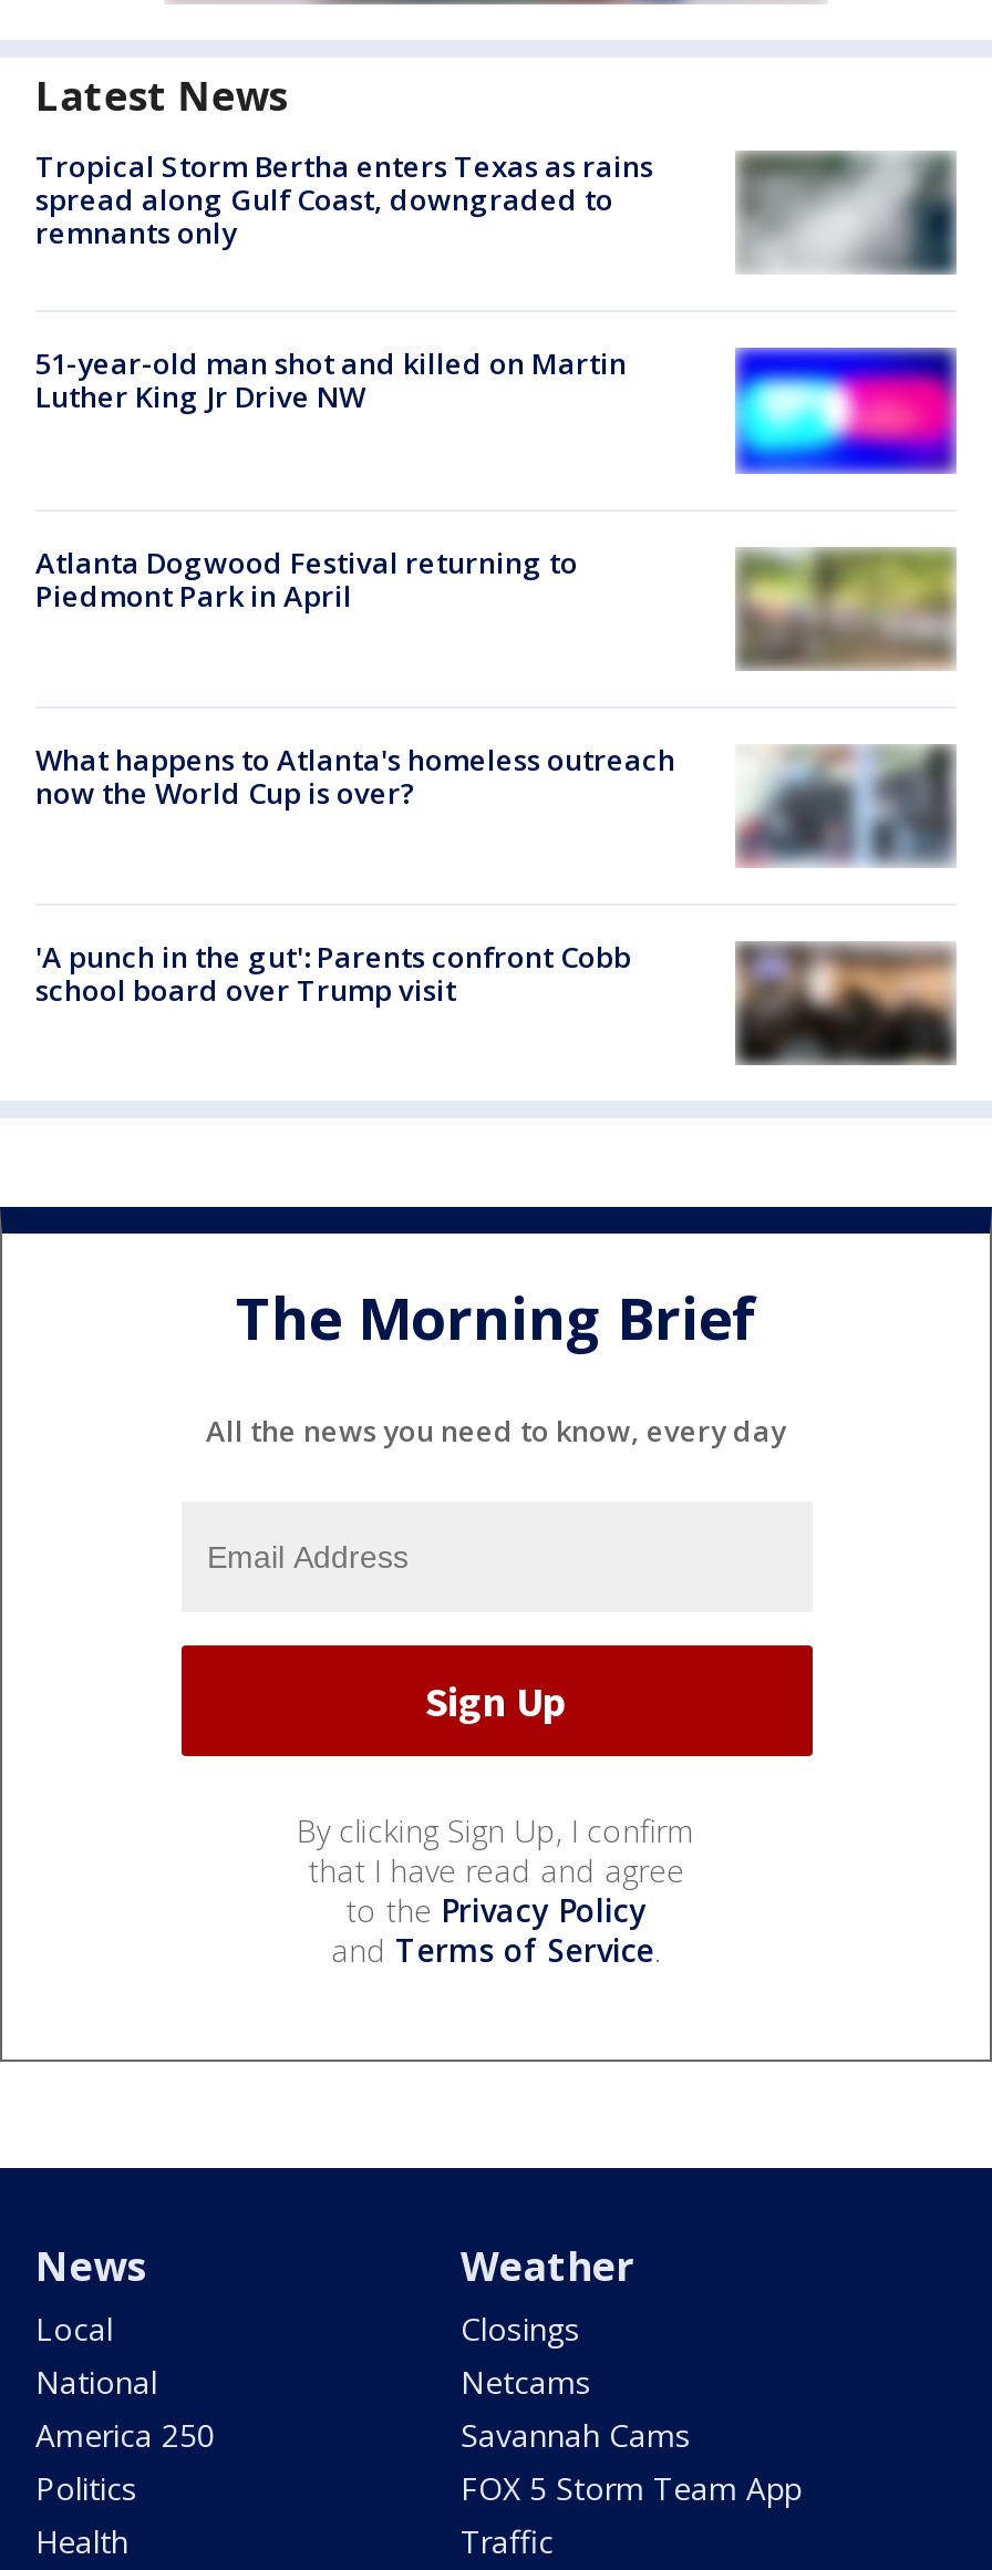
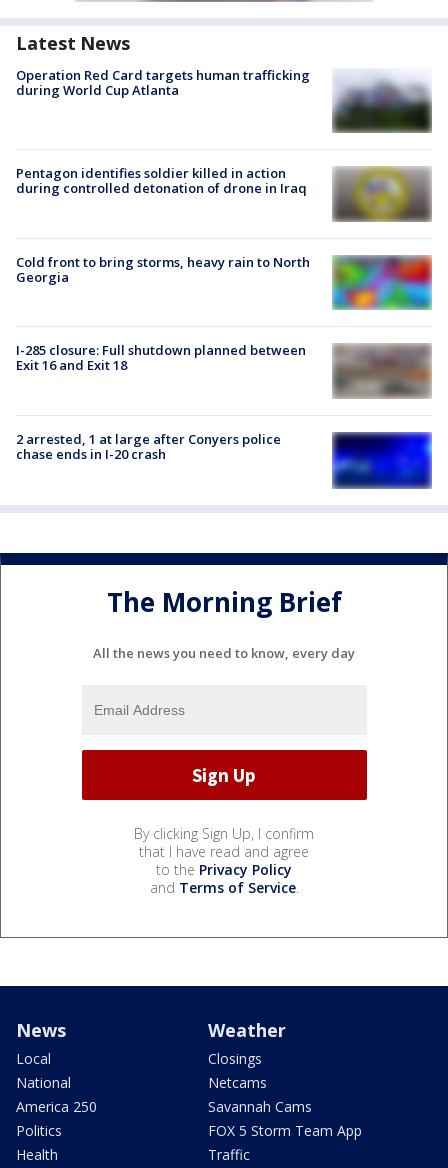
[35,146,957,279] [image] | Tropical Storm Bertha enters Texas as rains | spread along Gulf Coast, downgraded to | remnants only -> [16,66,431,134] [image] | Operation Red Card targets human trafficking | during World Cup Atlanta
[35,344,627,417] 51-year-old man shot and killed on Martin | Luther King Jr Drive NW -> [16,164,307,197] Pentagon identifies soldier killed in action | during controlled detonation of drone in Iraq
[735,345,957,476] [image] -> [332,164,432,223] [image]
[35,541,578,615] Atlanta Dogwood Festival returning to | Piedmont Park in April -> [16,253,310,286] Cold front to bring storms, heavy rain to North | Georgia
[735,547,957,671] [image] -> [332,255,432,310] [image]
[35,739,954,866] [image] | What happens to Atlanta's homeless outreach | now the World Cup is over? -> [16,341,431,399] [image] | I-285 closure: Full shutdown planned between | Exit 16 and Exit 18
[35,937,631,1010] 'A punch in the gut': Parents confront Cobb | school board over Trump visit -> [16,430,281,463] 2 arrested, 1 at large after Conyers police | chase ends in I-20 crash
[733,941,957,1065] [image] -> [331,432,433,489] [image]

